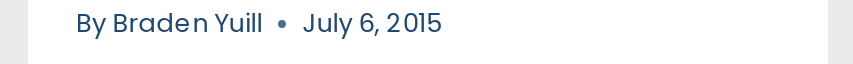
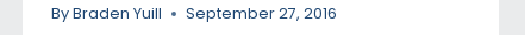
[76,7,442,41] By Braden Yuill July 6, 2015 -> [51,4,337,24] By Braden Yuill September 27, 2016

